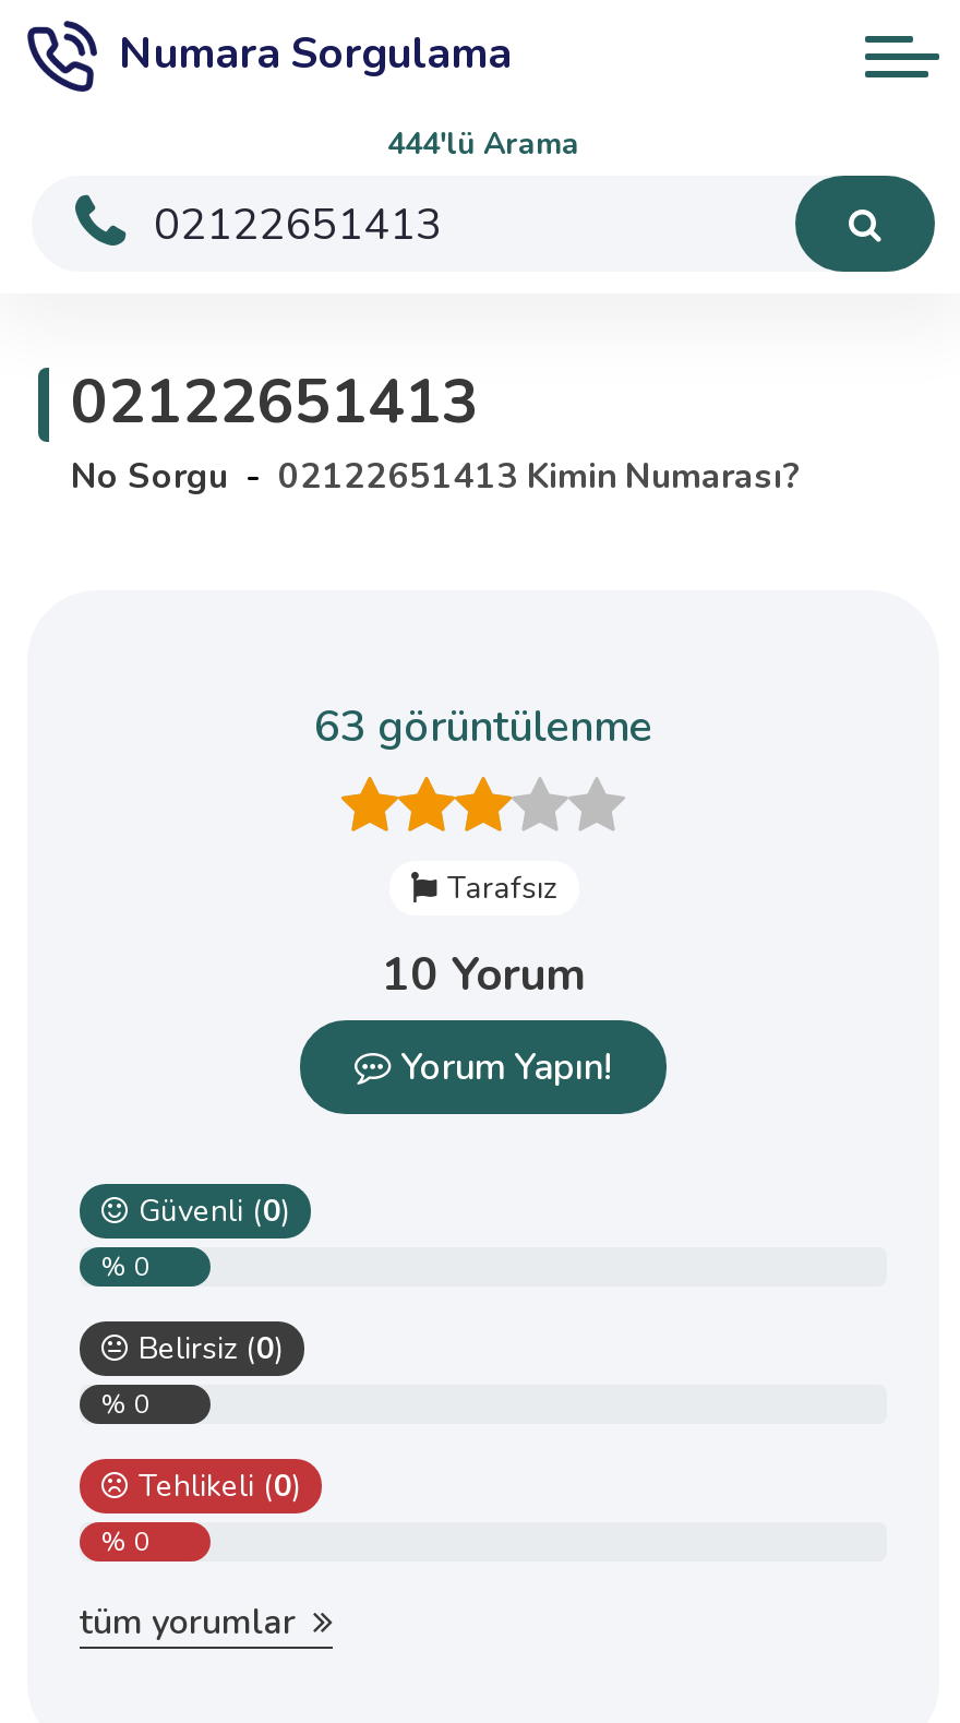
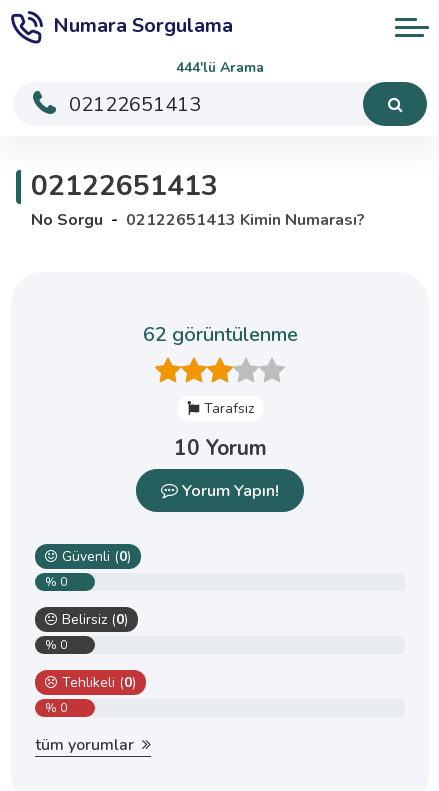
[314,697,652,756] 63 görüntülenme -> [142,321,297,348] 62 görüntülenme

